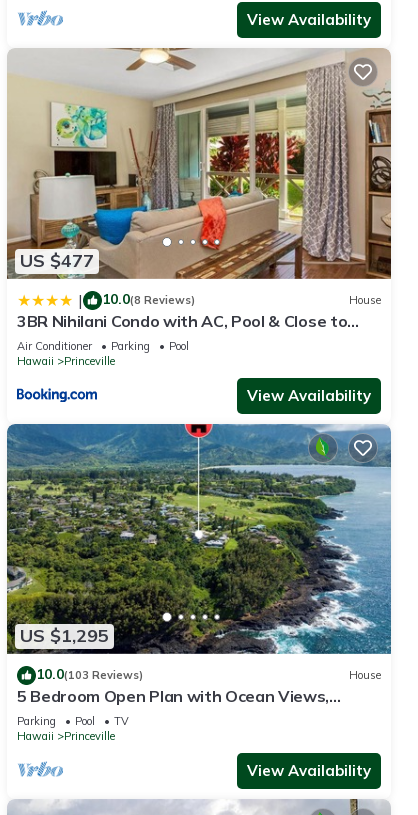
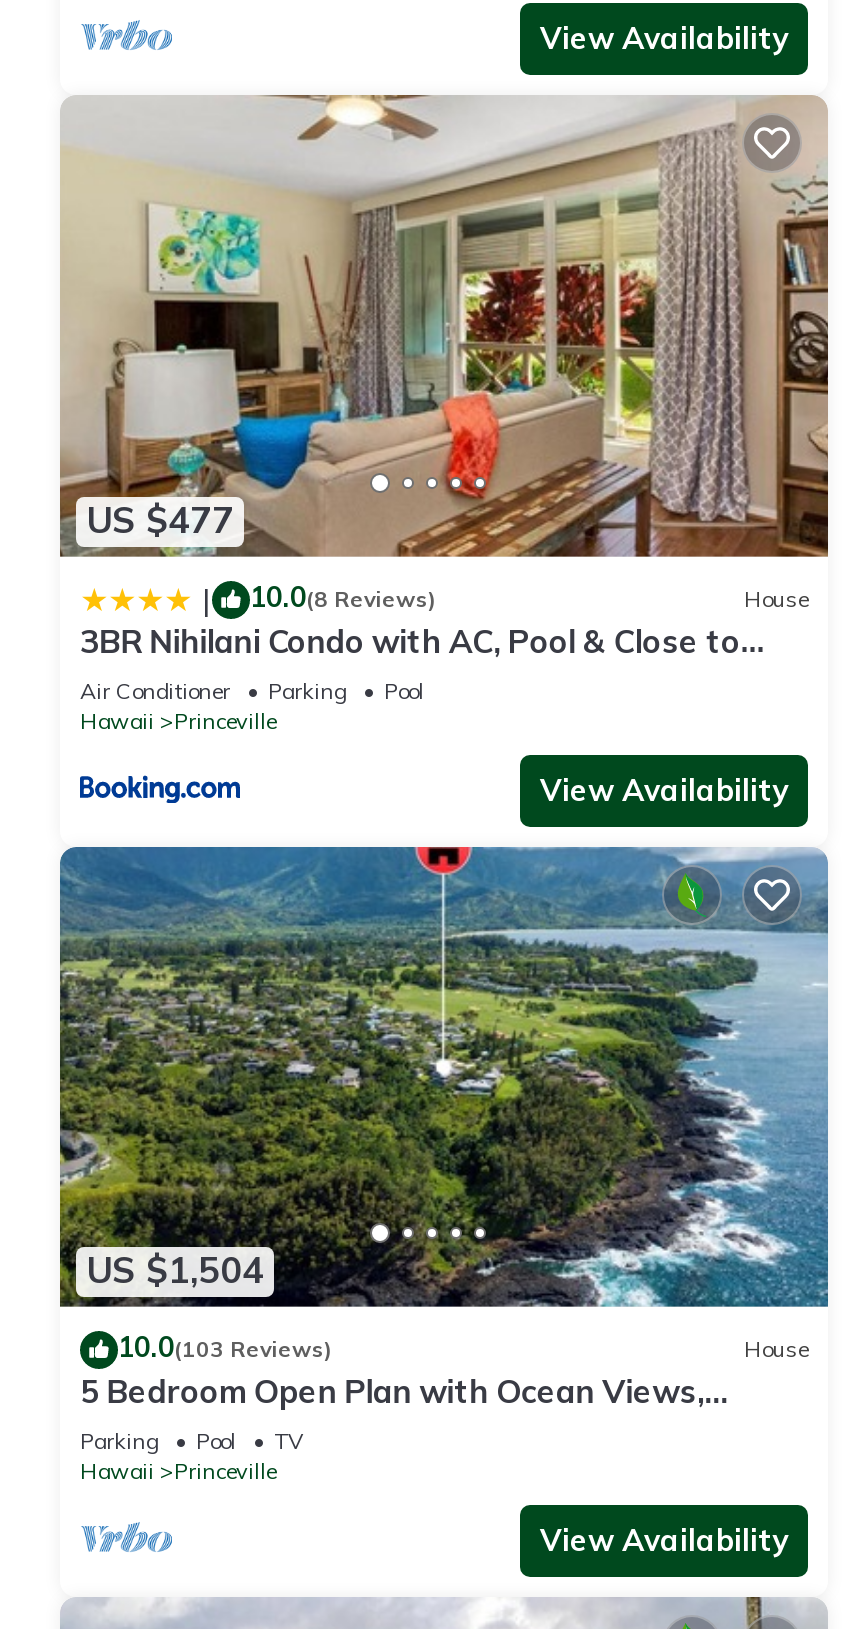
[20,624,109,647] US $1,295 -> [86,1248,264,1294] US $1,504

